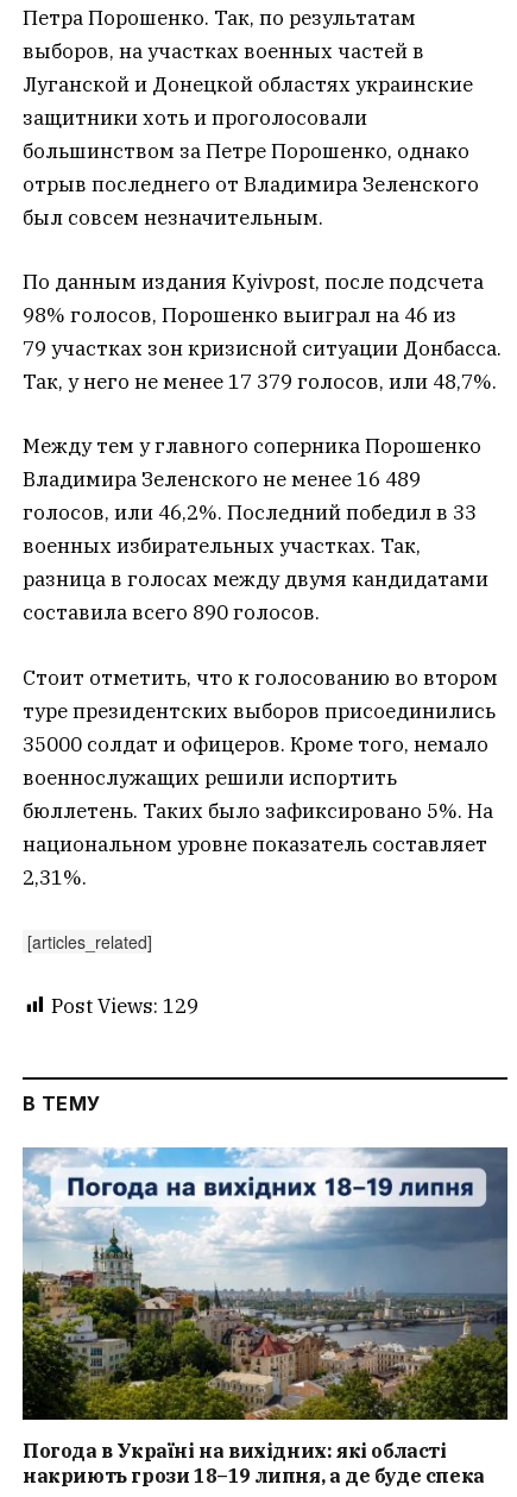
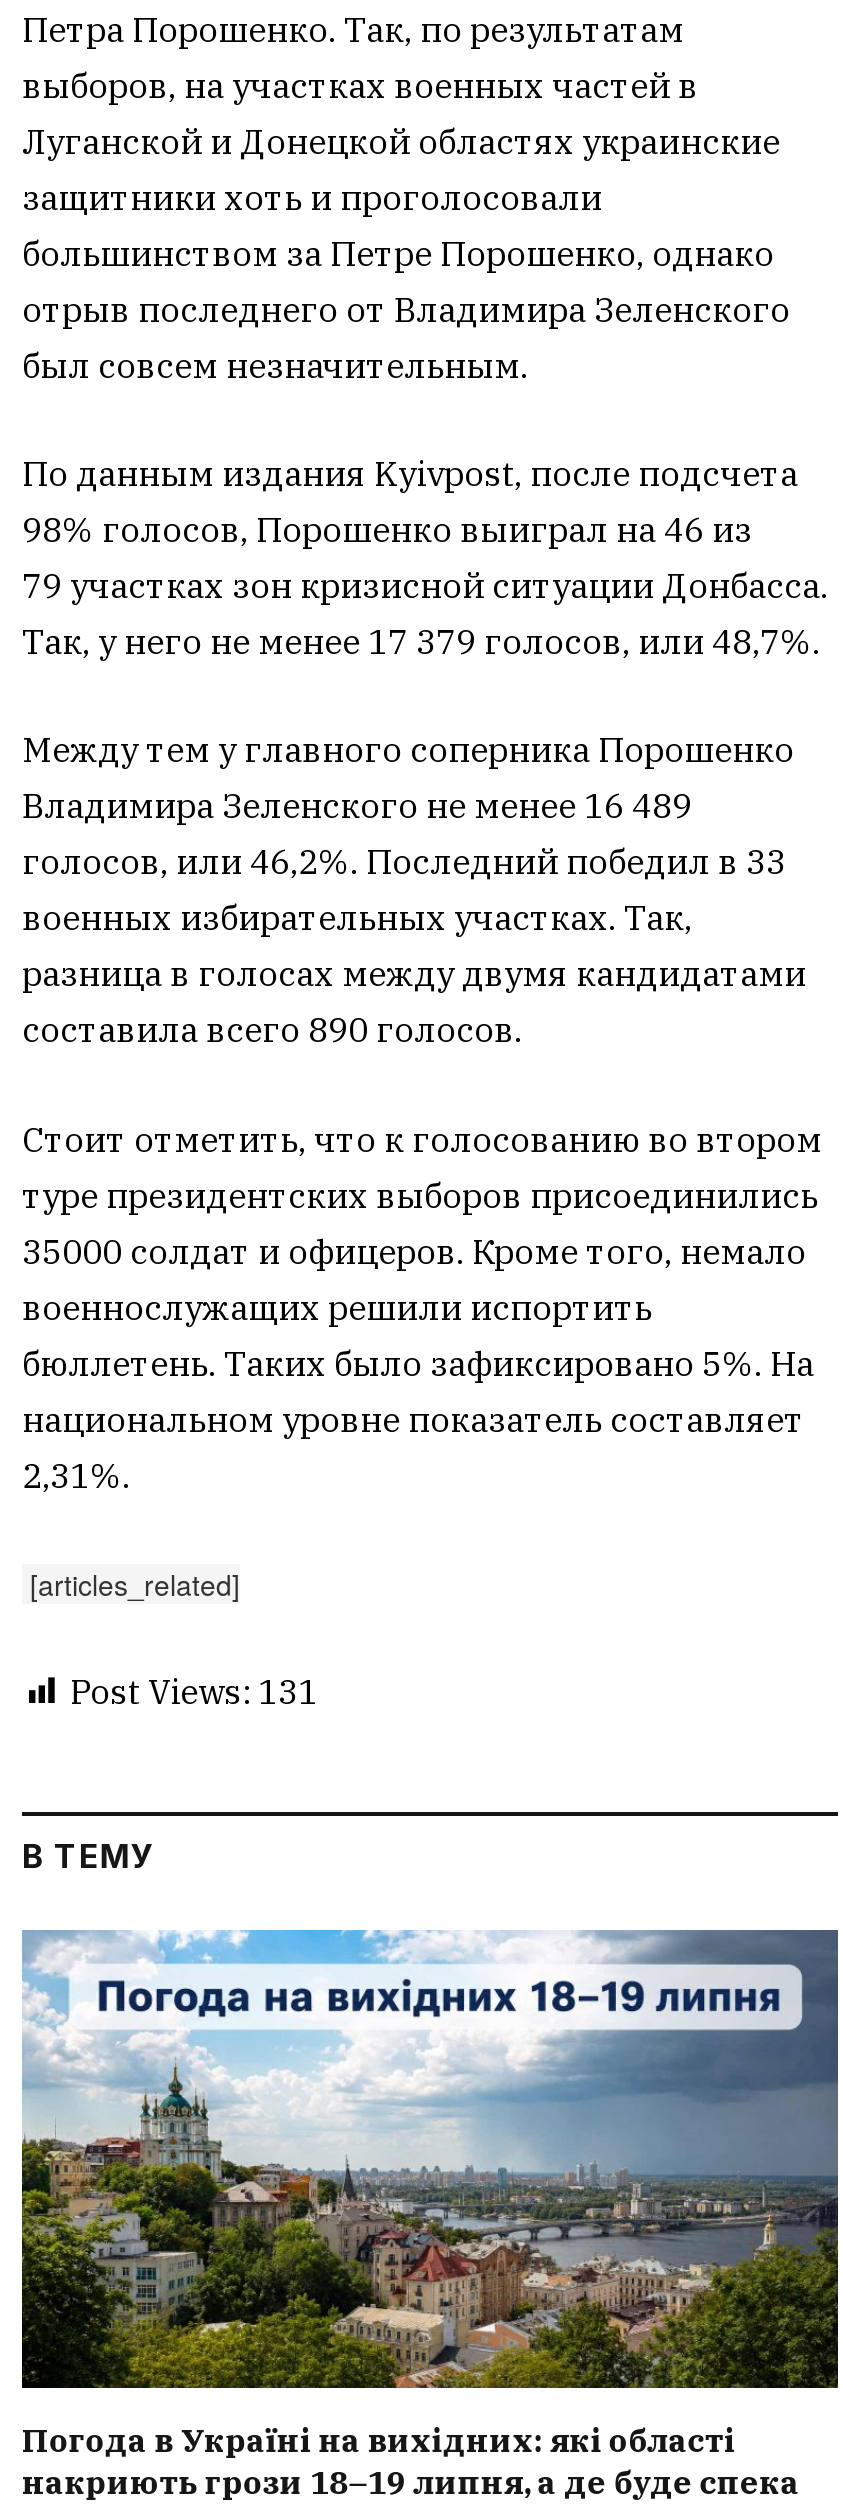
[51,993,198,1019] Post Views: 129 -> [70,1670,318,1714] Post Views: 131

